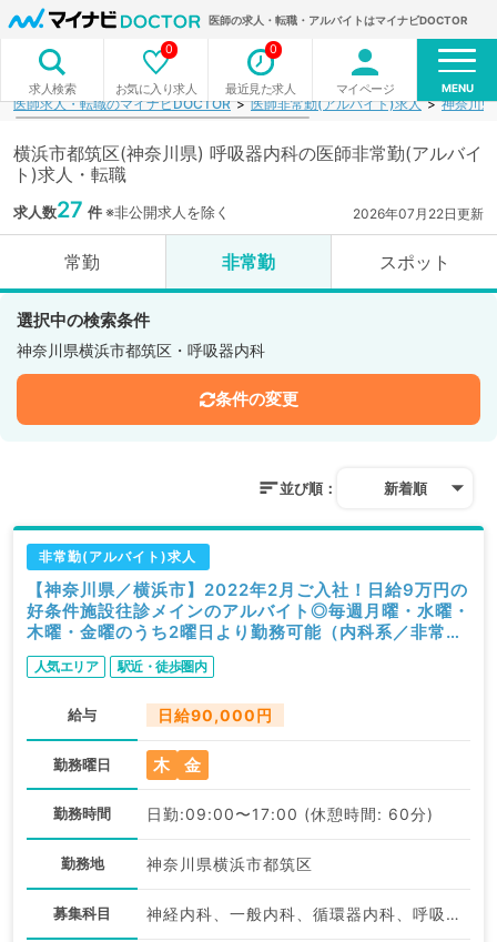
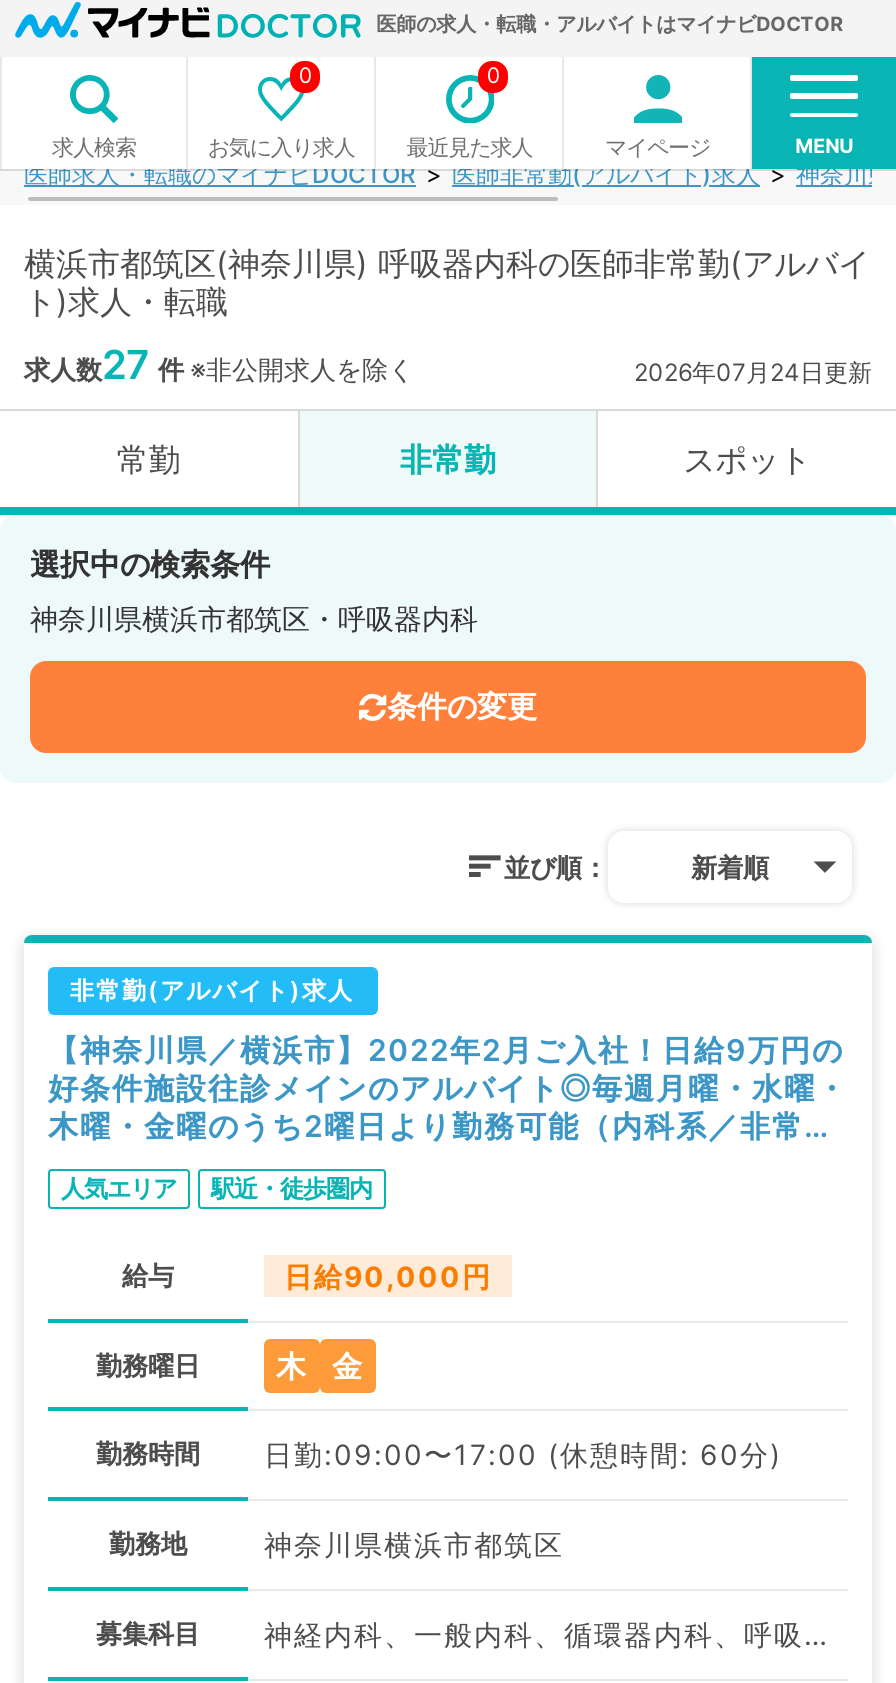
[353,205,484,222] 2026年07月22日更新 -> [634,357,872,387] 2026年07月24日更新

